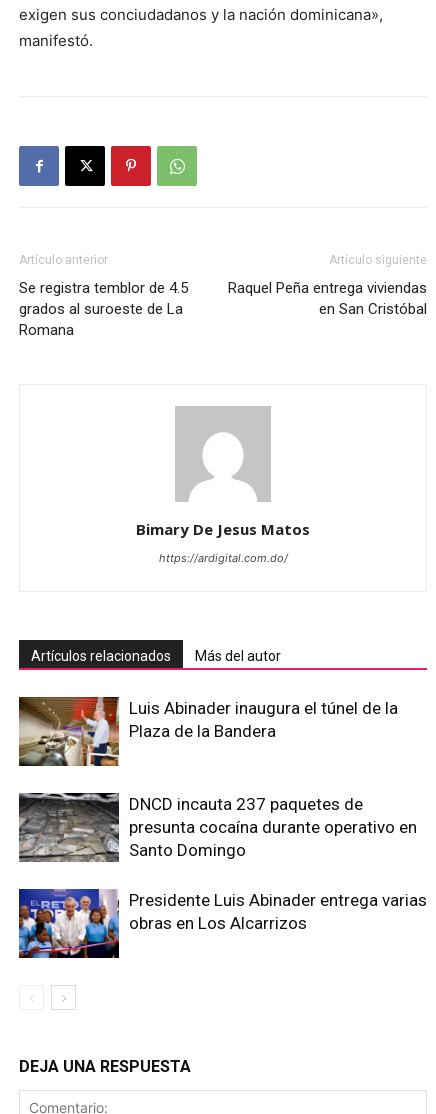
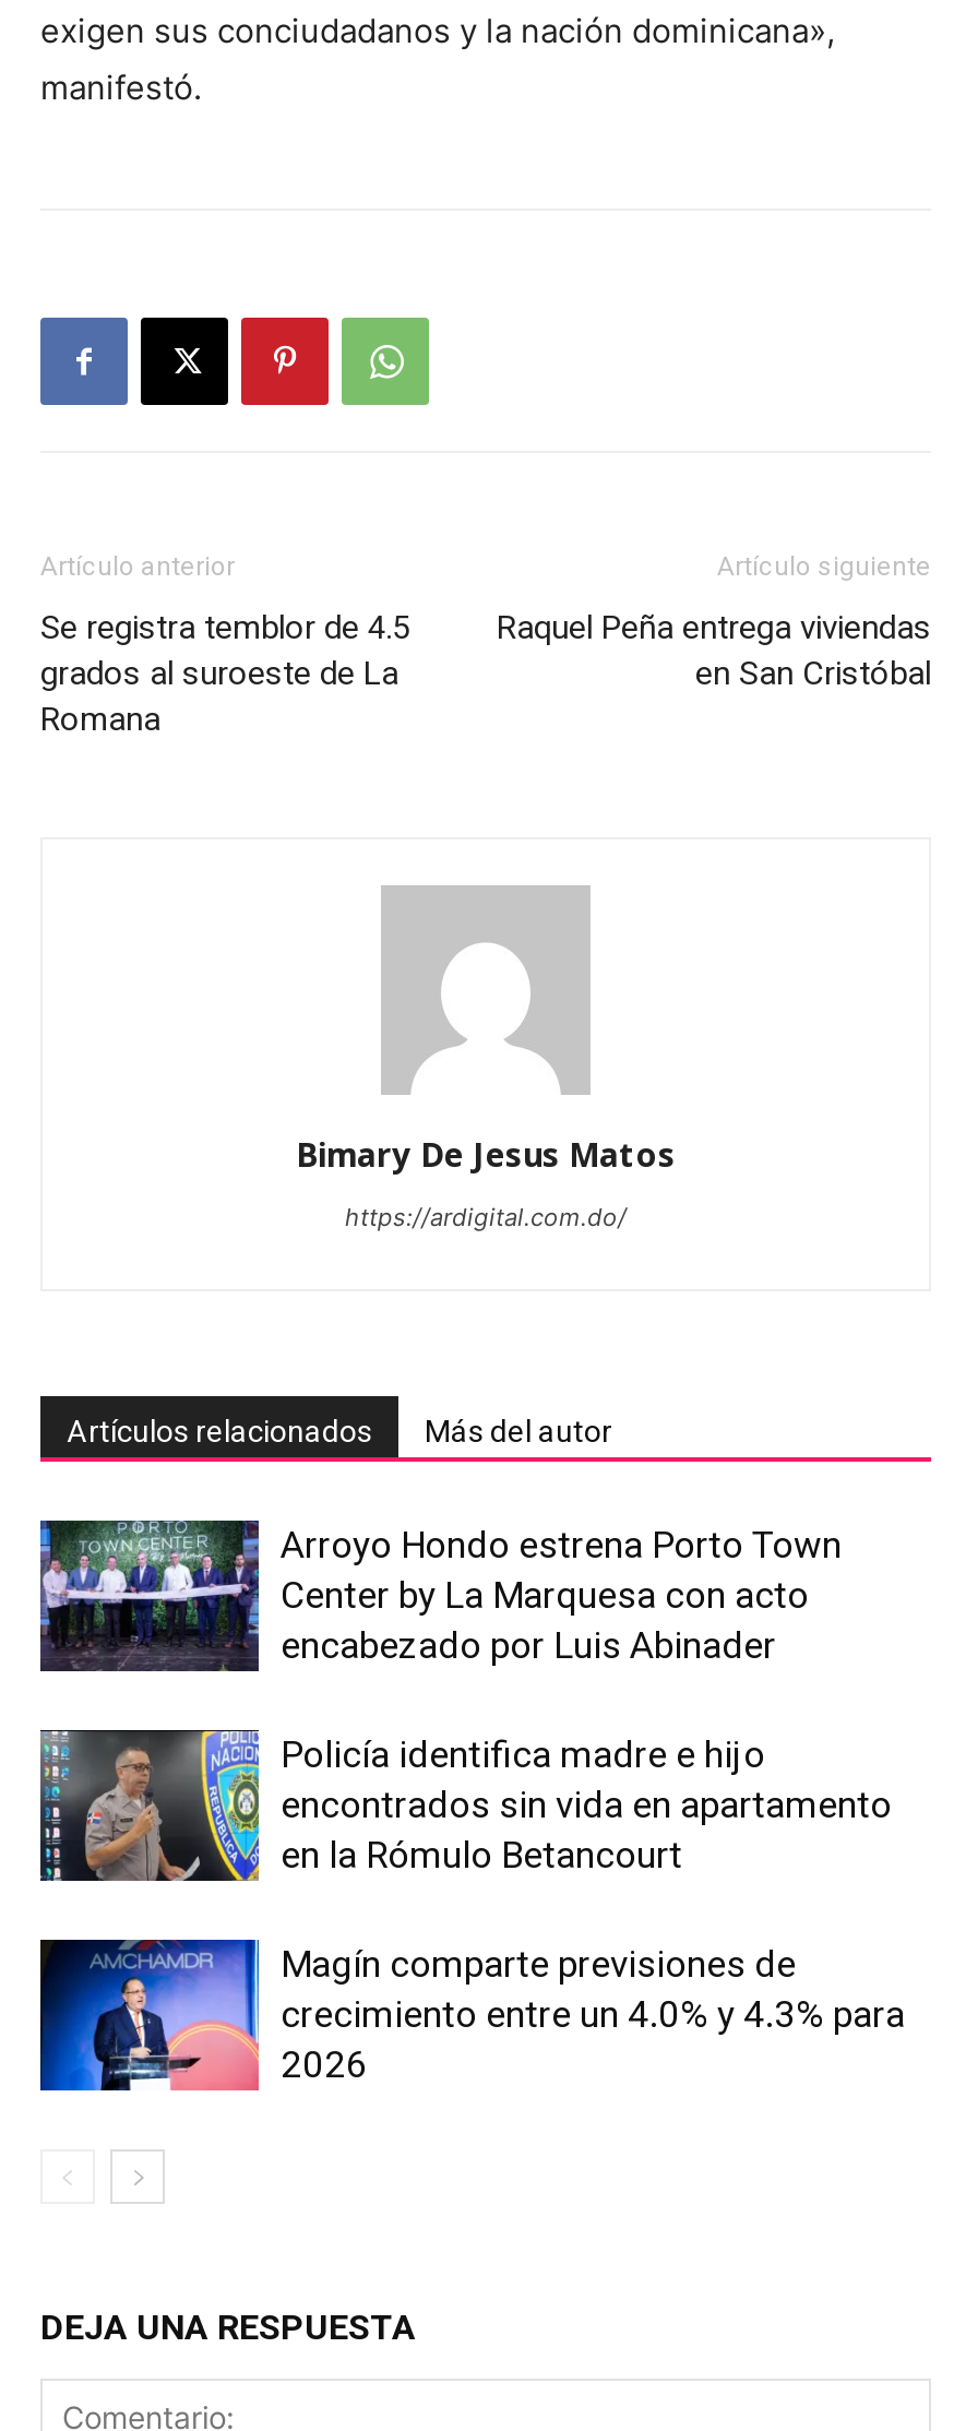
[18,696,398,767] [image] | Luis Abinader inaugura el túnel de la | Plaza de la Bandera -> [38,1518,842,1673] [image] | Arroyo Hondo estrena Porto Town | Center by La Marquesa con acto | encabezado por Luis Abinader
[18,792,417,863] [image] | DNCD incauta 237 paquetes de | presunta cocaína durante operativo en | Santo Domingo -> [38,1728,892,1883] [image] | Policía identifica madre e hijo | encontrados sin vida en apartamento | en la Rómulo Betancourt
[18,888,427,959] [image] | Presidente Luis Abinader entrega varias | obras en Los Alcarrizos -> [38,1938,905,2093] [image] | Magín comparte previsiones de | crecimiento entre un 4.0% y 4.3% para | 2026

